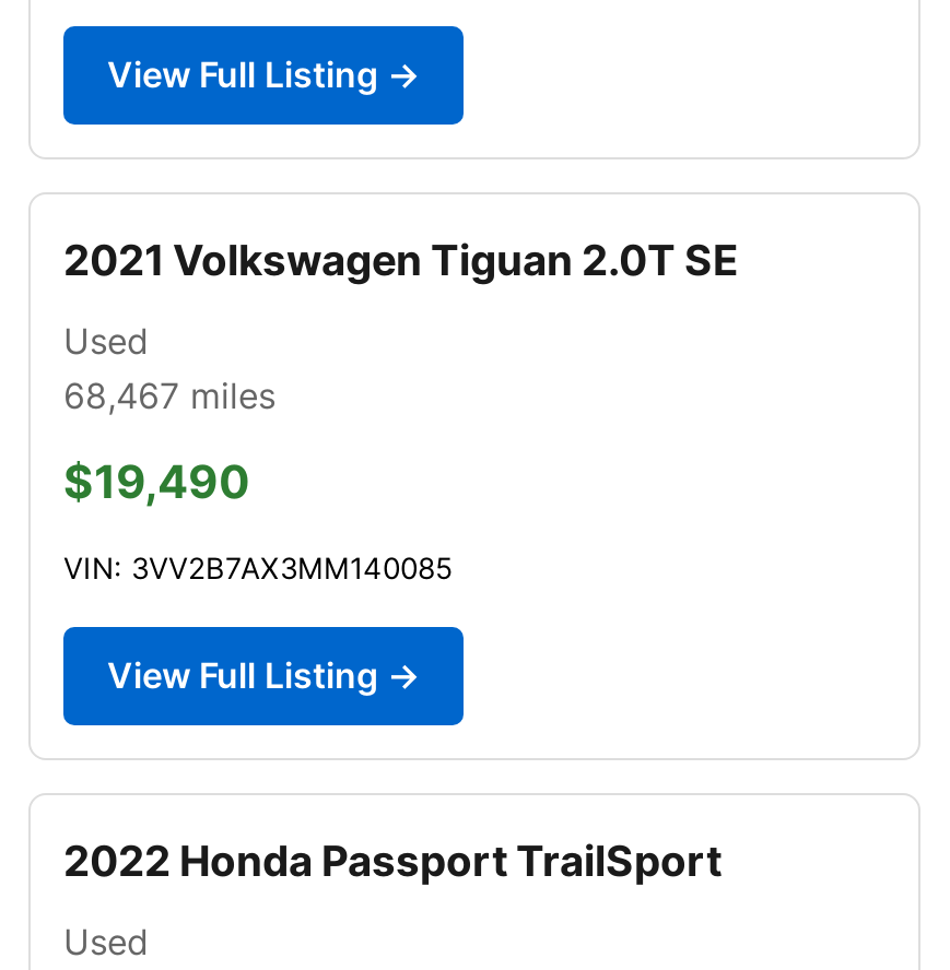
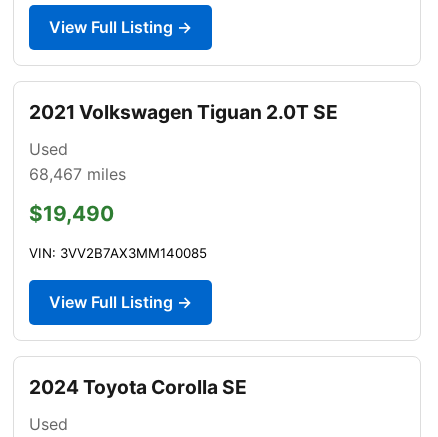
[63,834,722,887] 2022 Honda Passport TrailSport -> [29,375,247,399] 2024 Toyota Corolla SE

